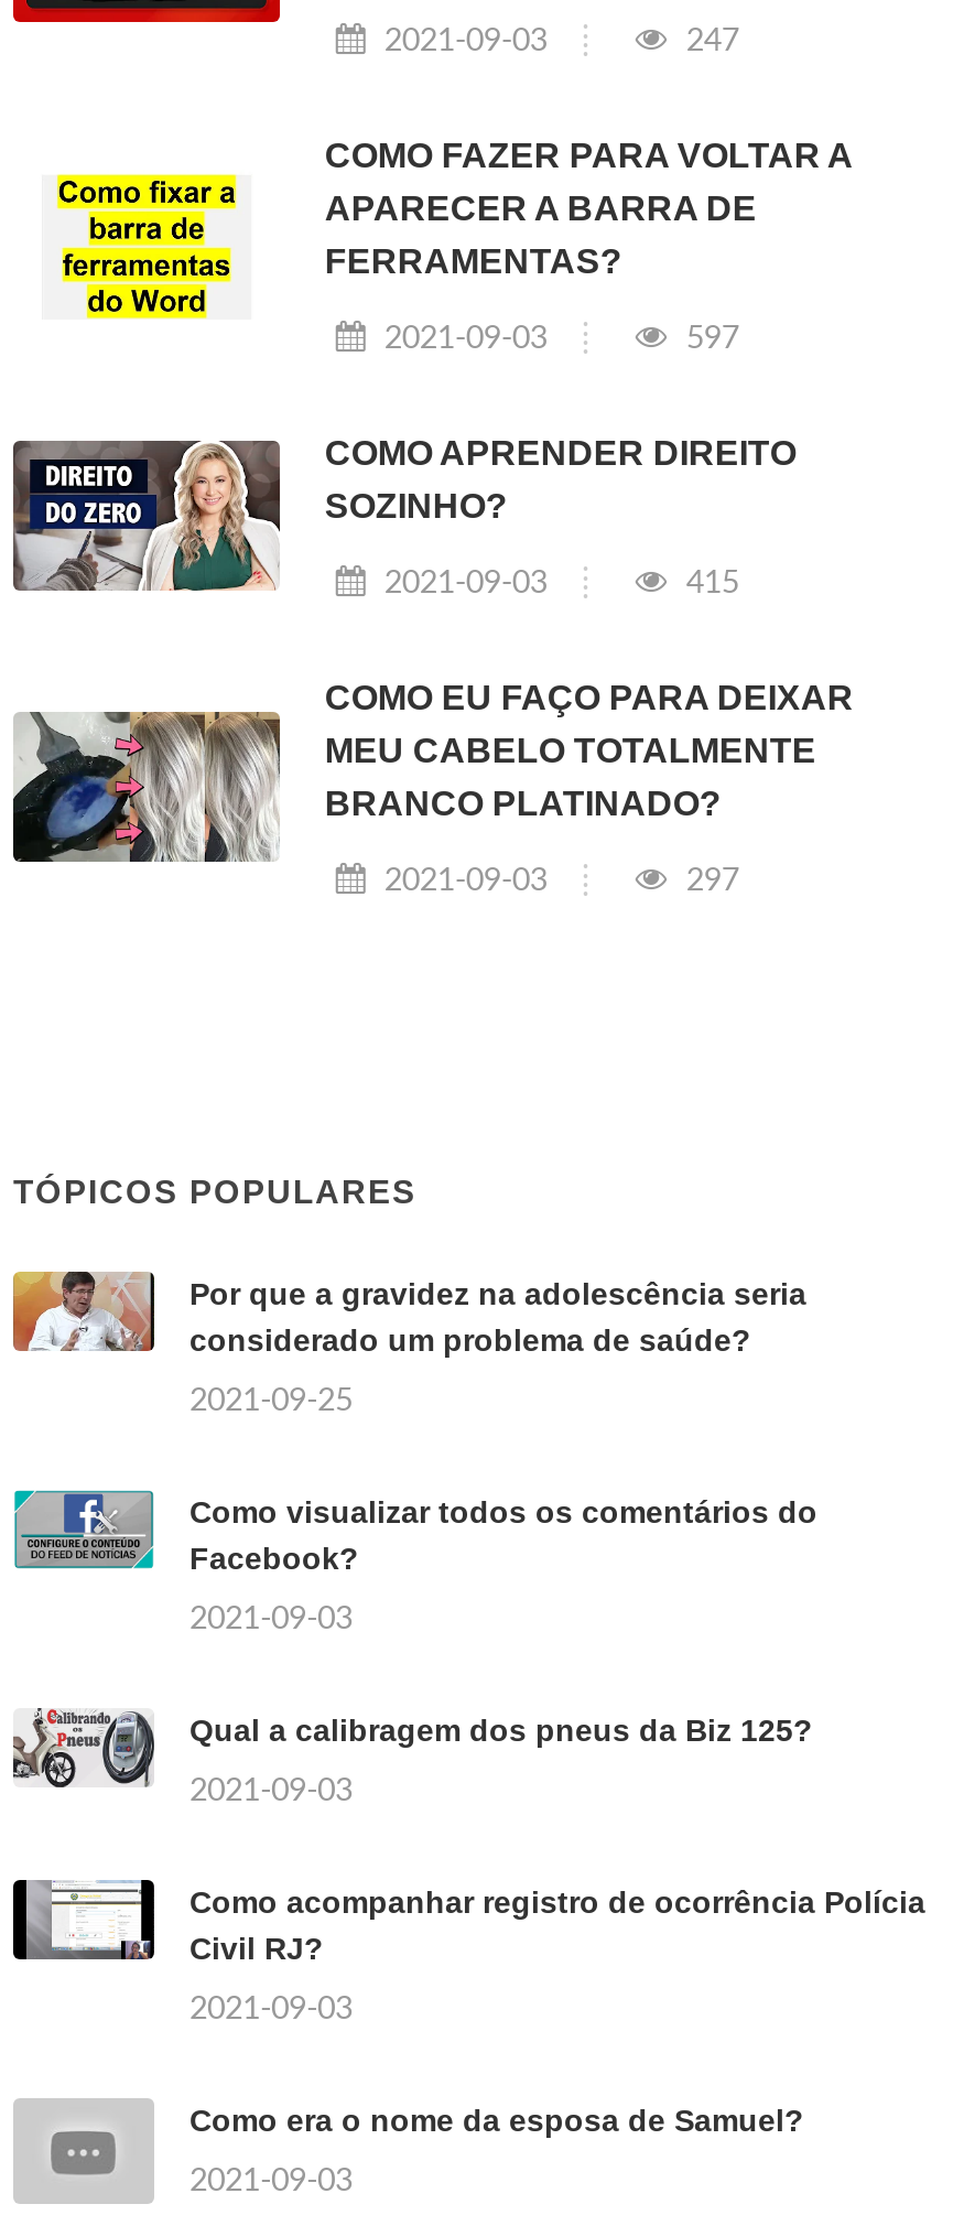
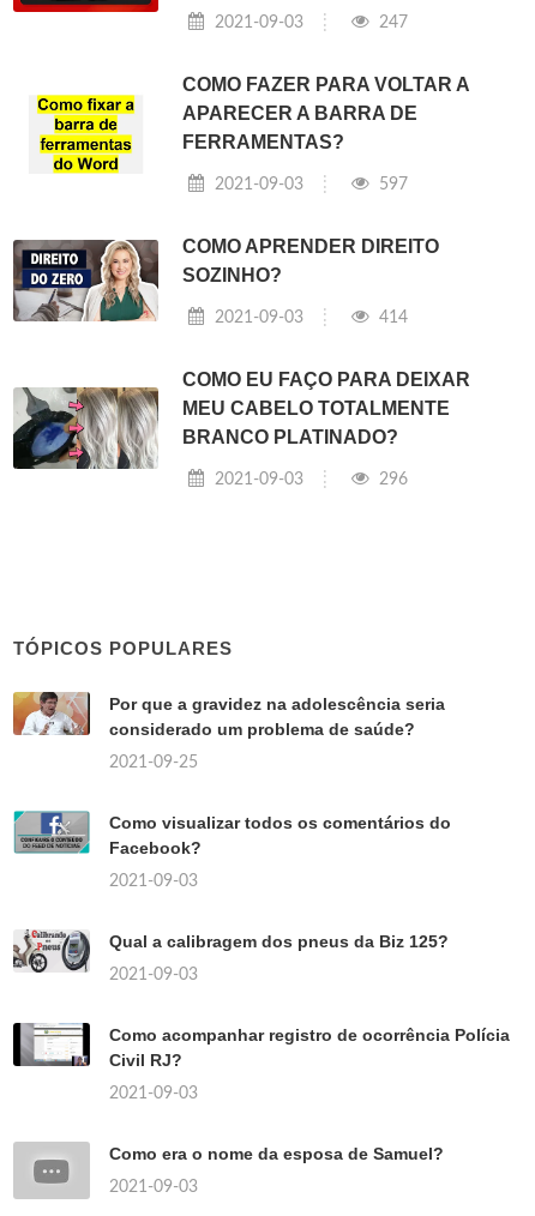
[677,566,739,599] 415 -> [375,308,408,326] 414
[677,864,739,897] 297 -> [375,470,408,488] 296

